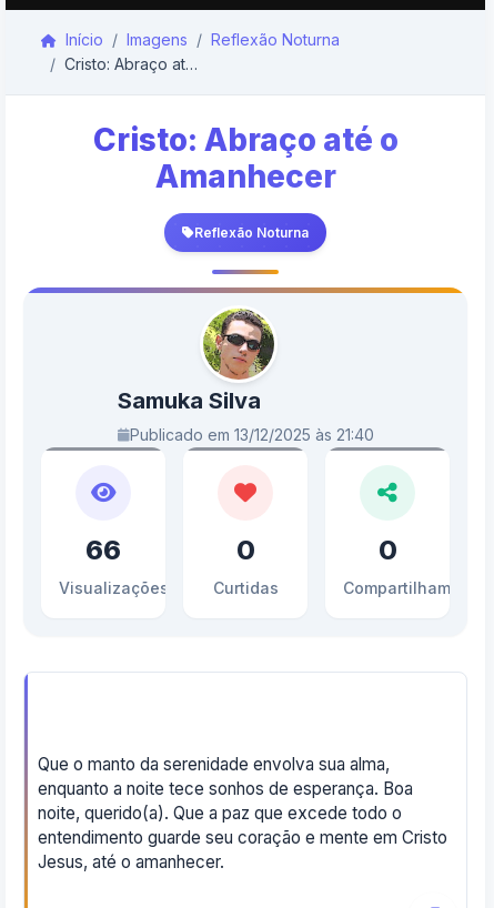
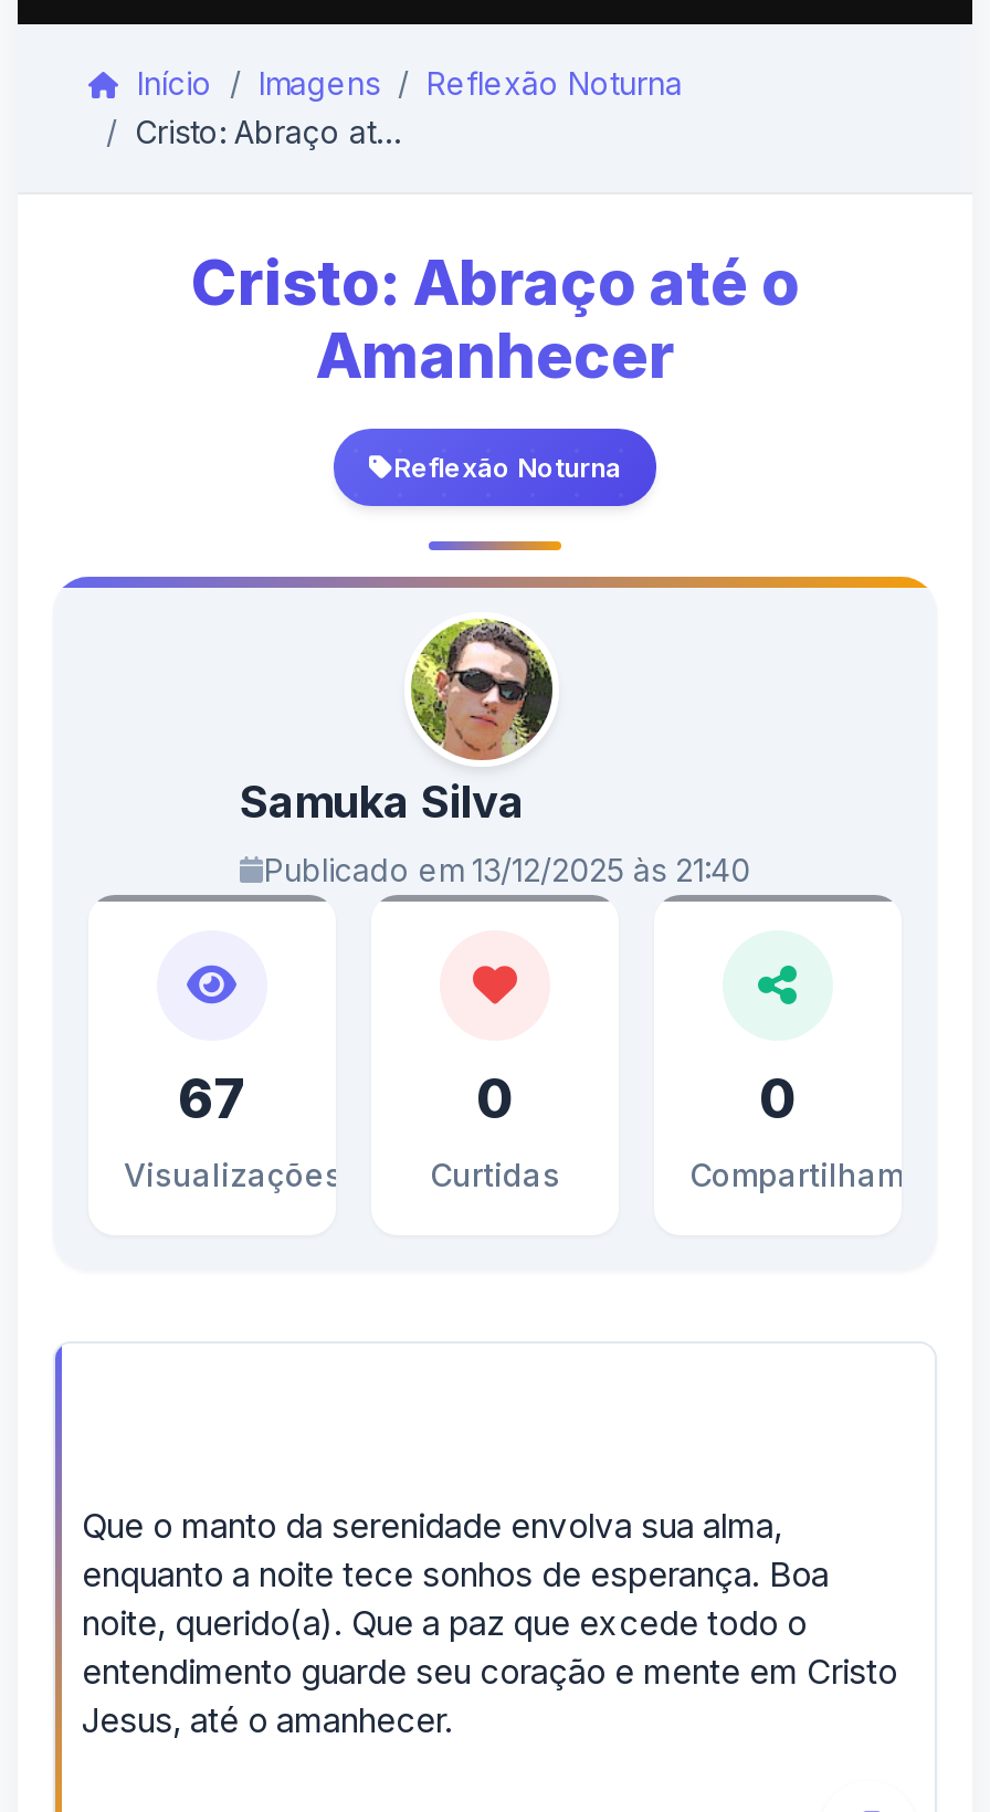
[85,534,121,567] 66 -> [178,1068,246,1132] 67

